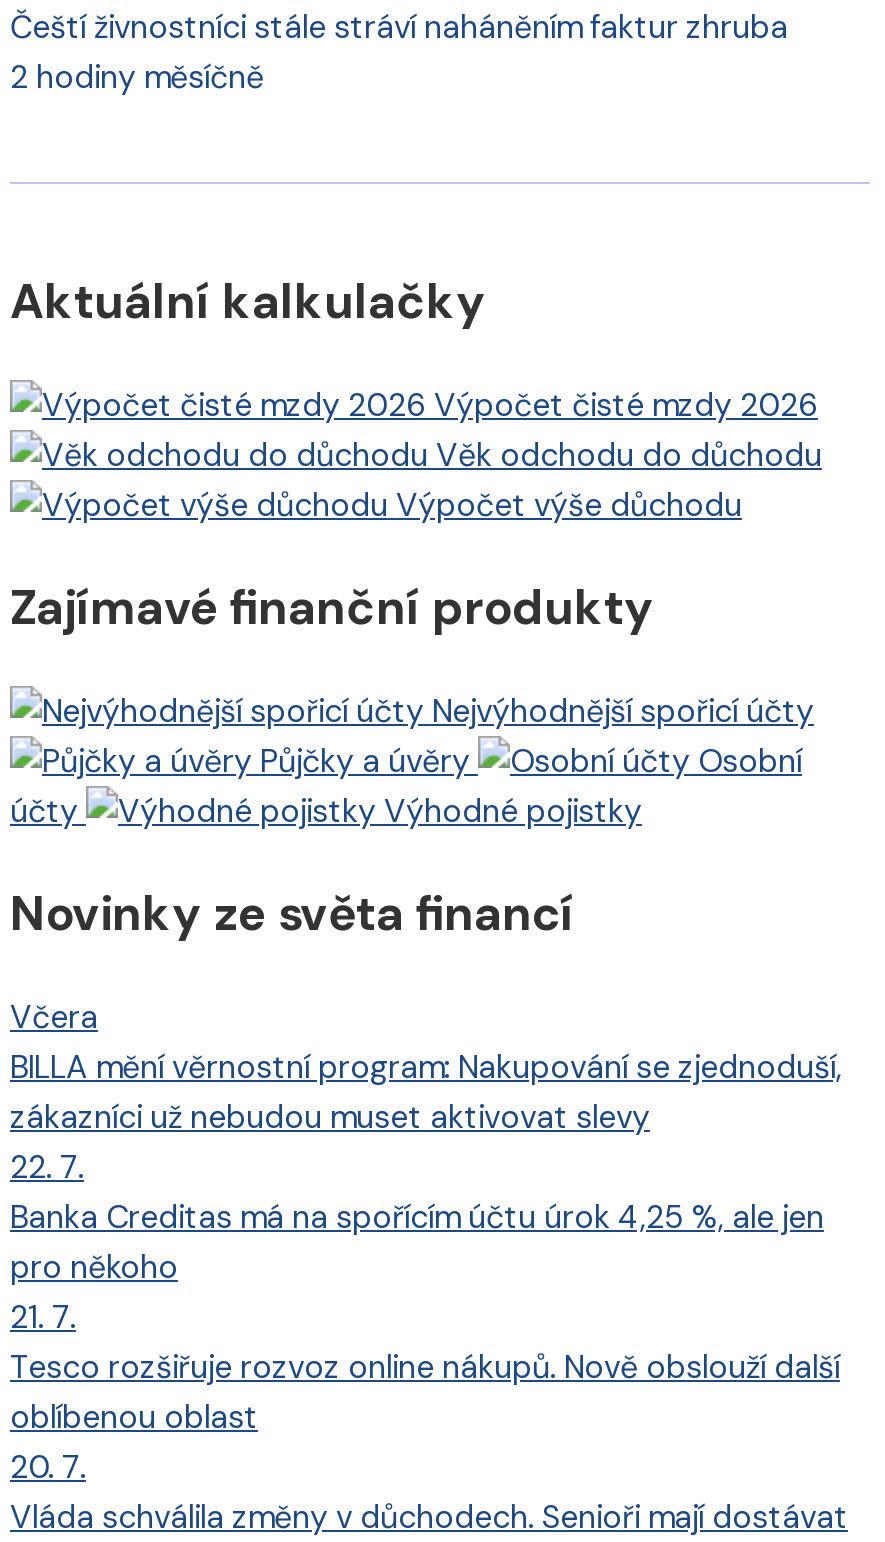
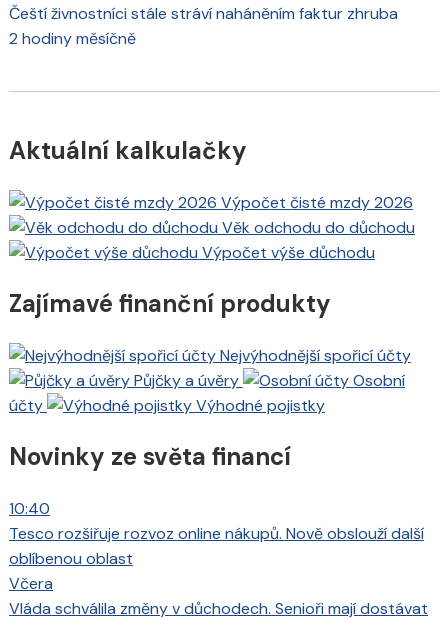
[10,995,842,1337] Včera | BILLA mění věrnostní program: Nakupování se zjednoduší, | zákazníci už nebudou muset aktivovat slevy | 22. 7. | Banka Creditas má na spořícím účtu úrok 4,25 %, ale jen | pro někoho | 21. 7. -> [9,497,50,518] 10:40
[10,1445,86,1487] 20. 7. -> [9,572,53,593] Včera

